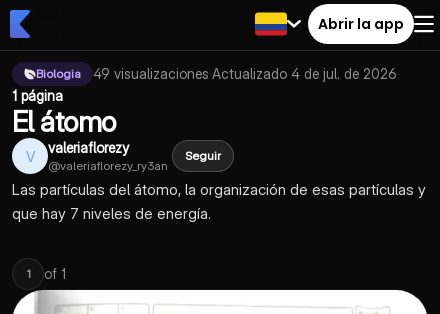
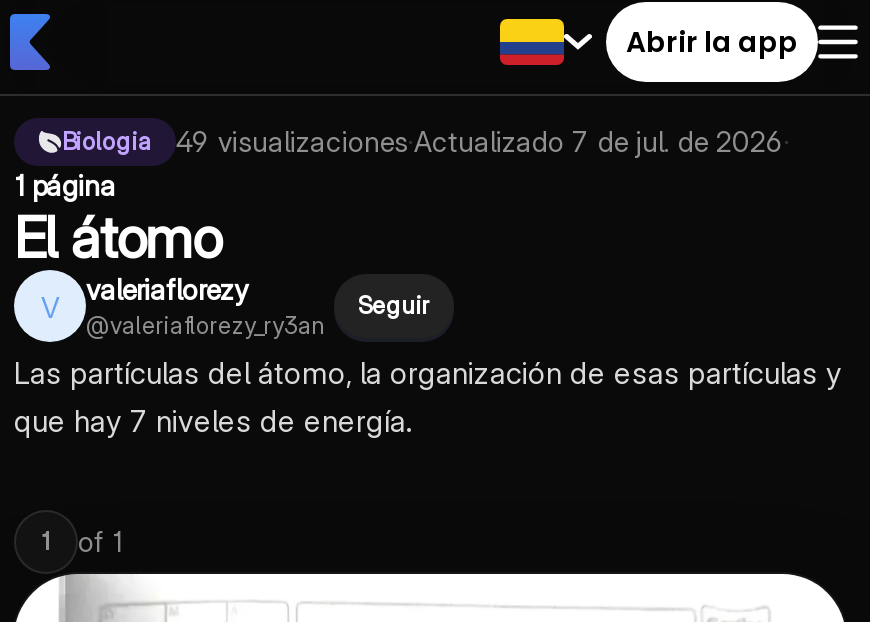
[93,65,400,82] 49 visualizaciones·Actualizado 4 de jul. de 2026 · -> [176,124,790,158] 49 visualizaciones·Actualizado 7 de jul. de 2026 ·

